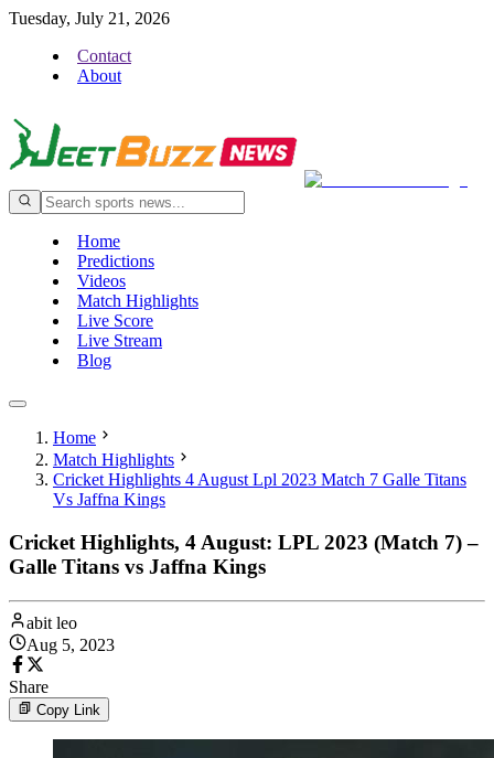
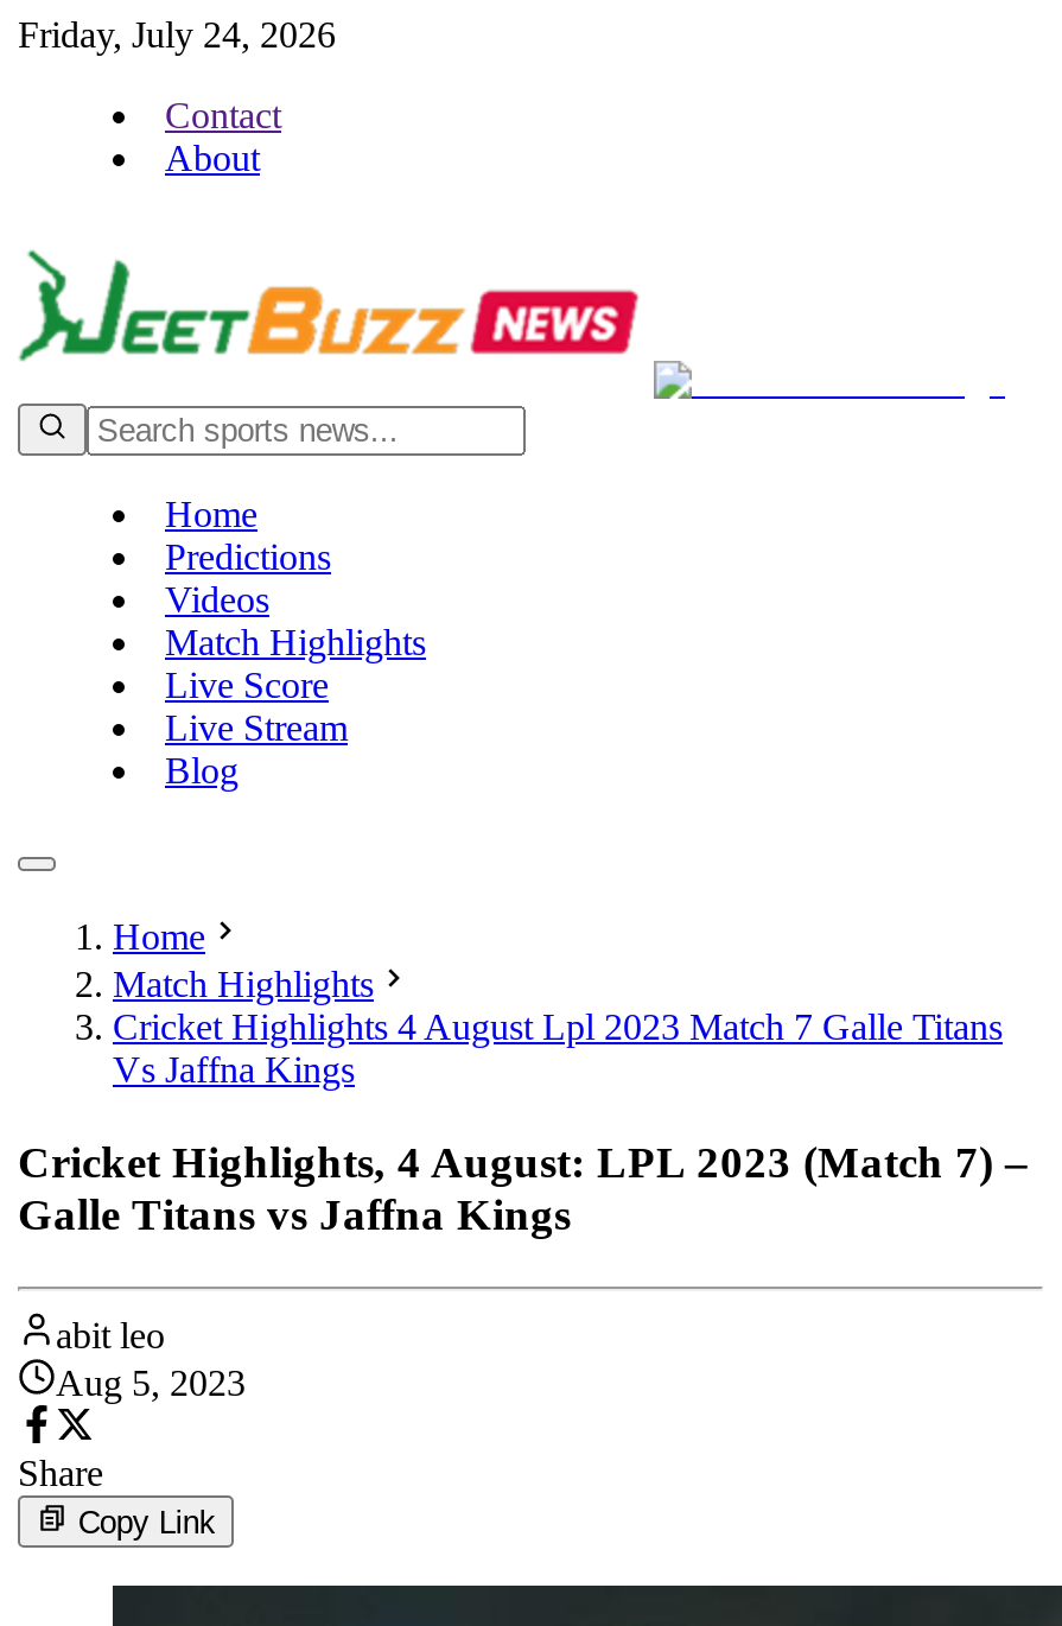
[9,9,170,28] Tuesday, July 21, 2026 -> [18,14,336,55] Friday, July 24, 2026

